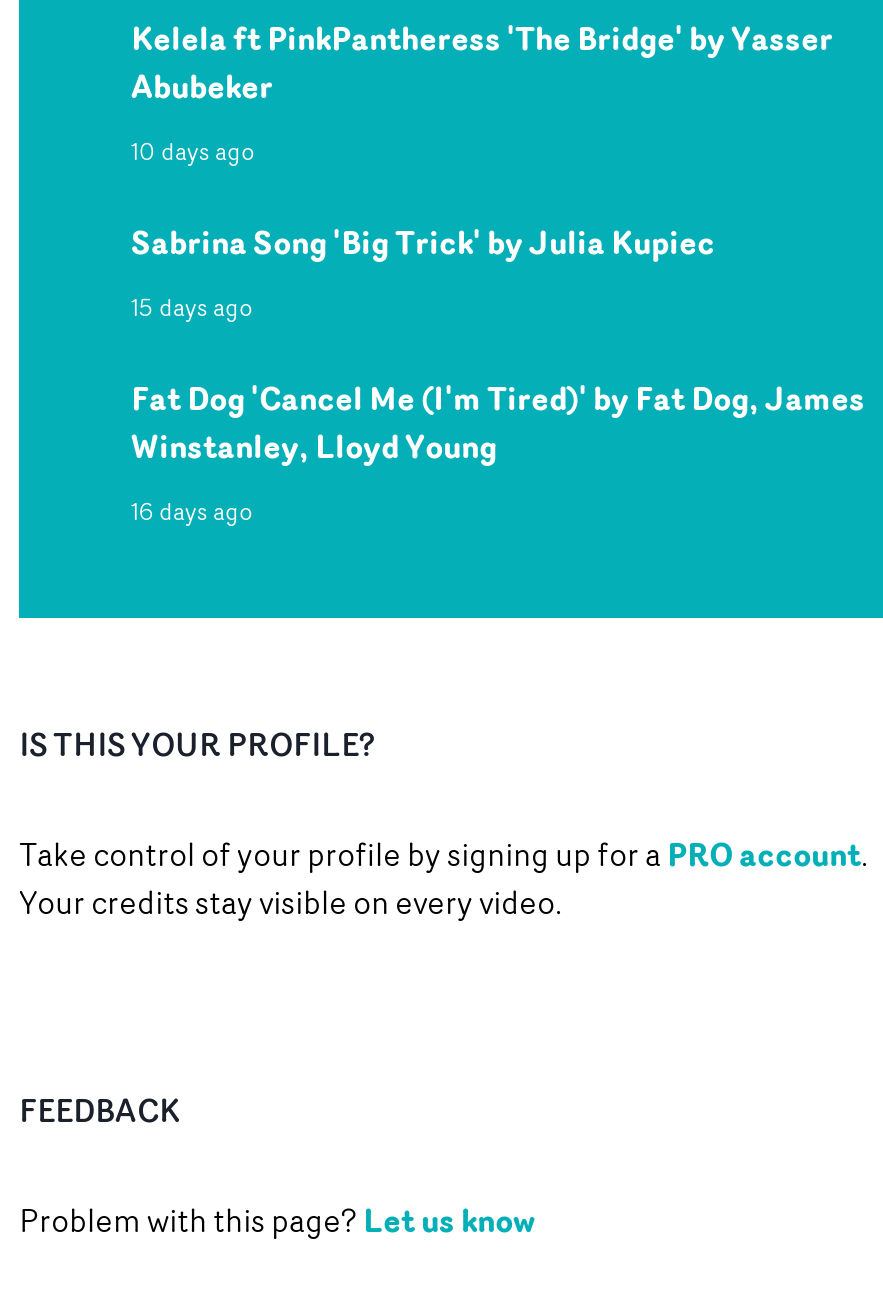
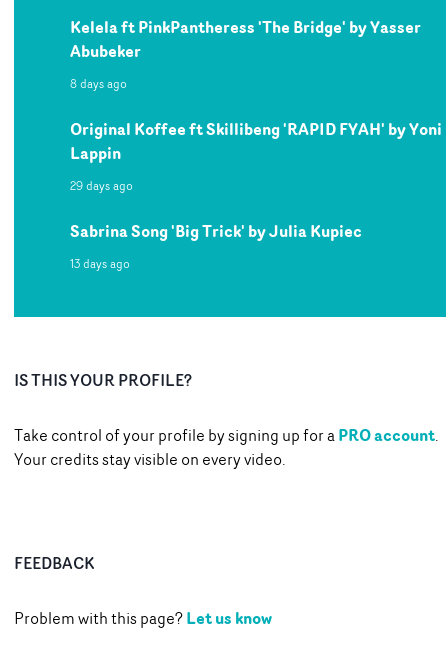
[131,134,255,168] 10 days ago -> [70,75,442,194] 8 days ago | Original Koffee ft Skillibeng 'RAPID FYAH' by Yoni | Lappin | 29 days ago
moved [131,218,715,266] -> [70,219,362,243]: Sabrina Song 'Big Trick' by Julia Kupiec
[131,290,865,528] 15 days ago | Fat Dog 'Cancel Me (I'm Tired)' by Fat Dog, James | Winstanley, Lloyd Young | 16 days ago -> [70,255,130,272] 13 days ago

